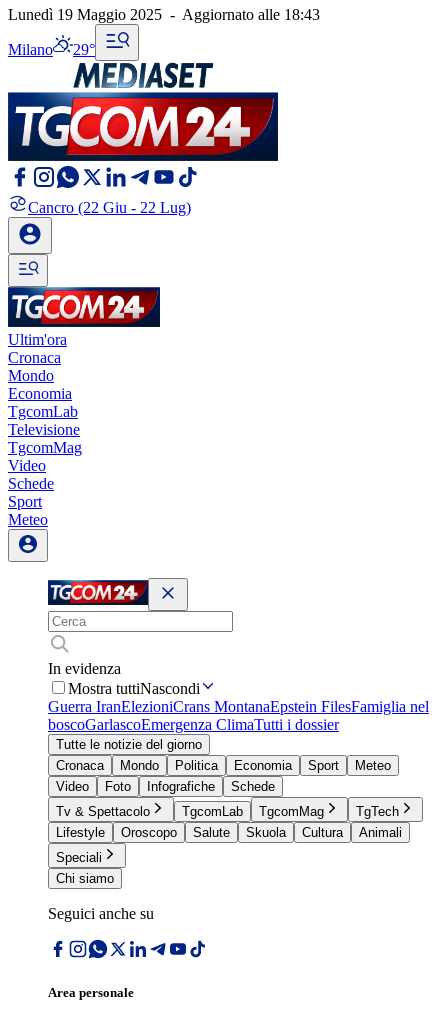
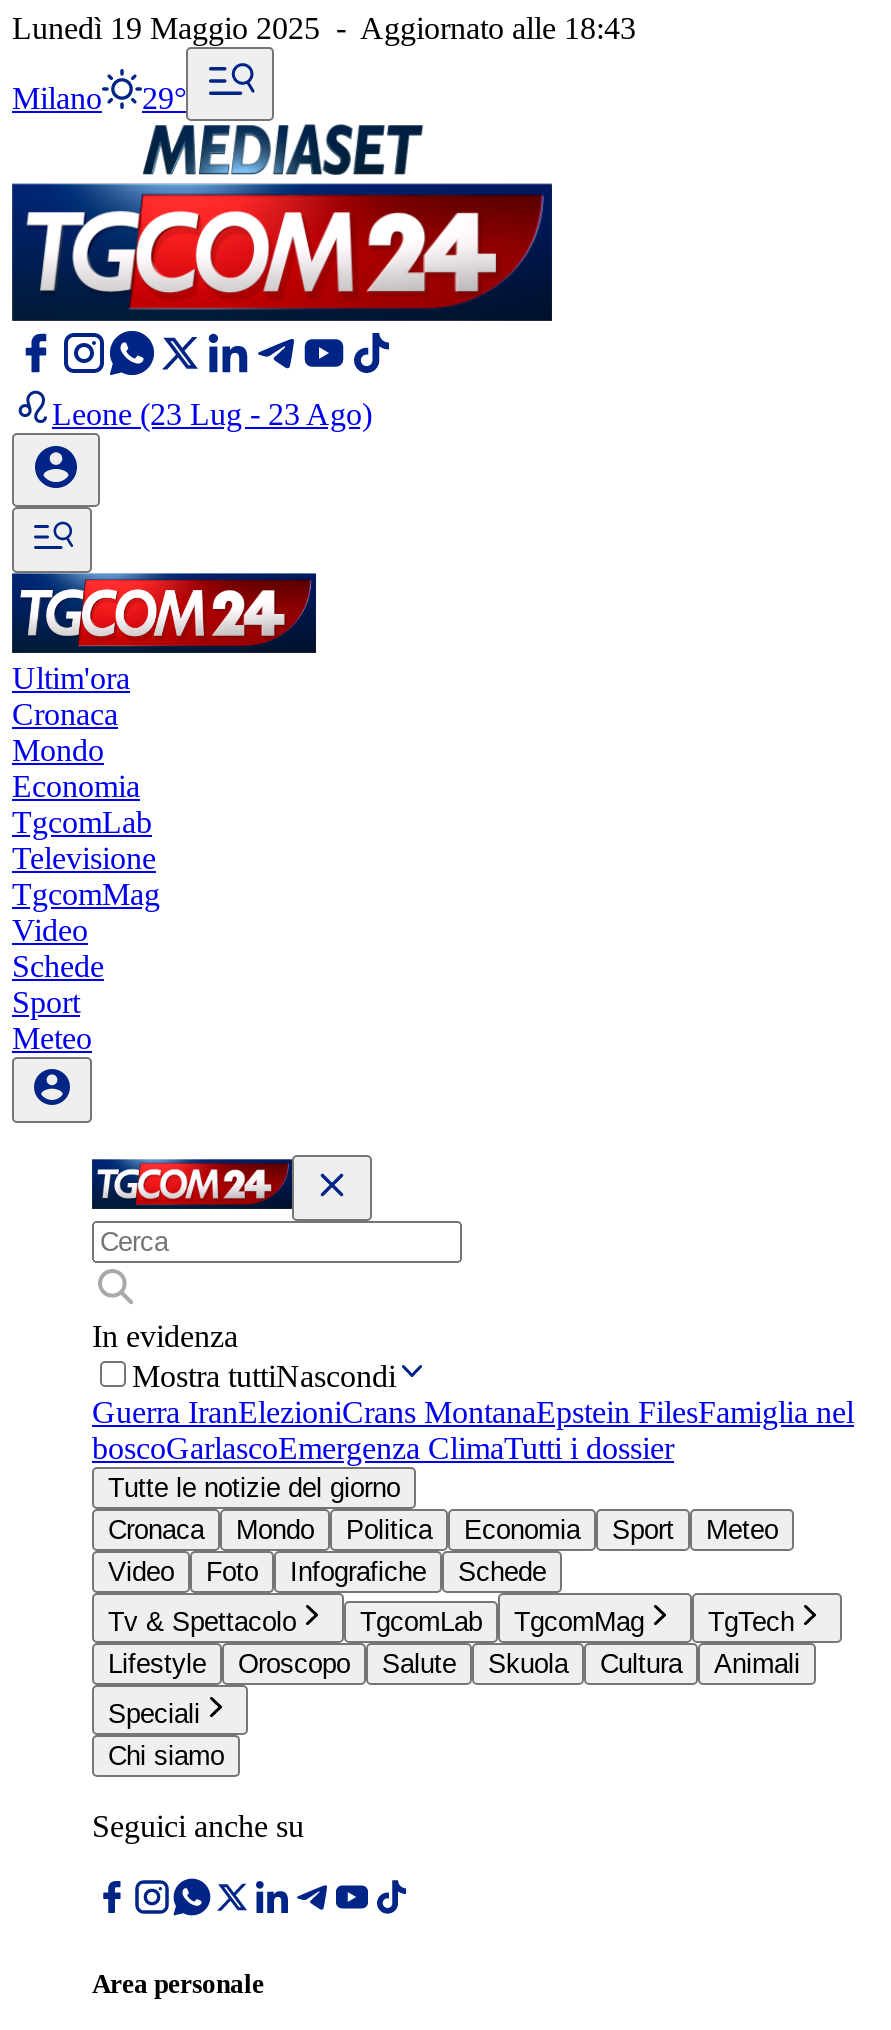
[28,199,191,216] Cancro (22 Giu - 22 Lug) -> [52,397,372,431] Leone (23 Lug - 23 Ago)

